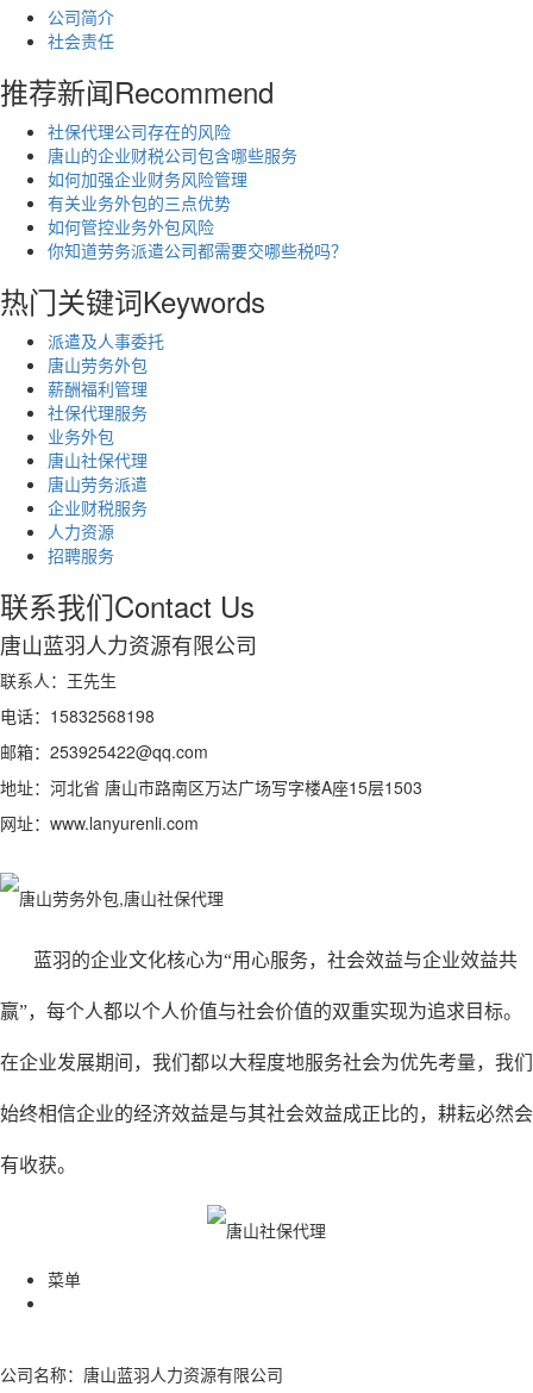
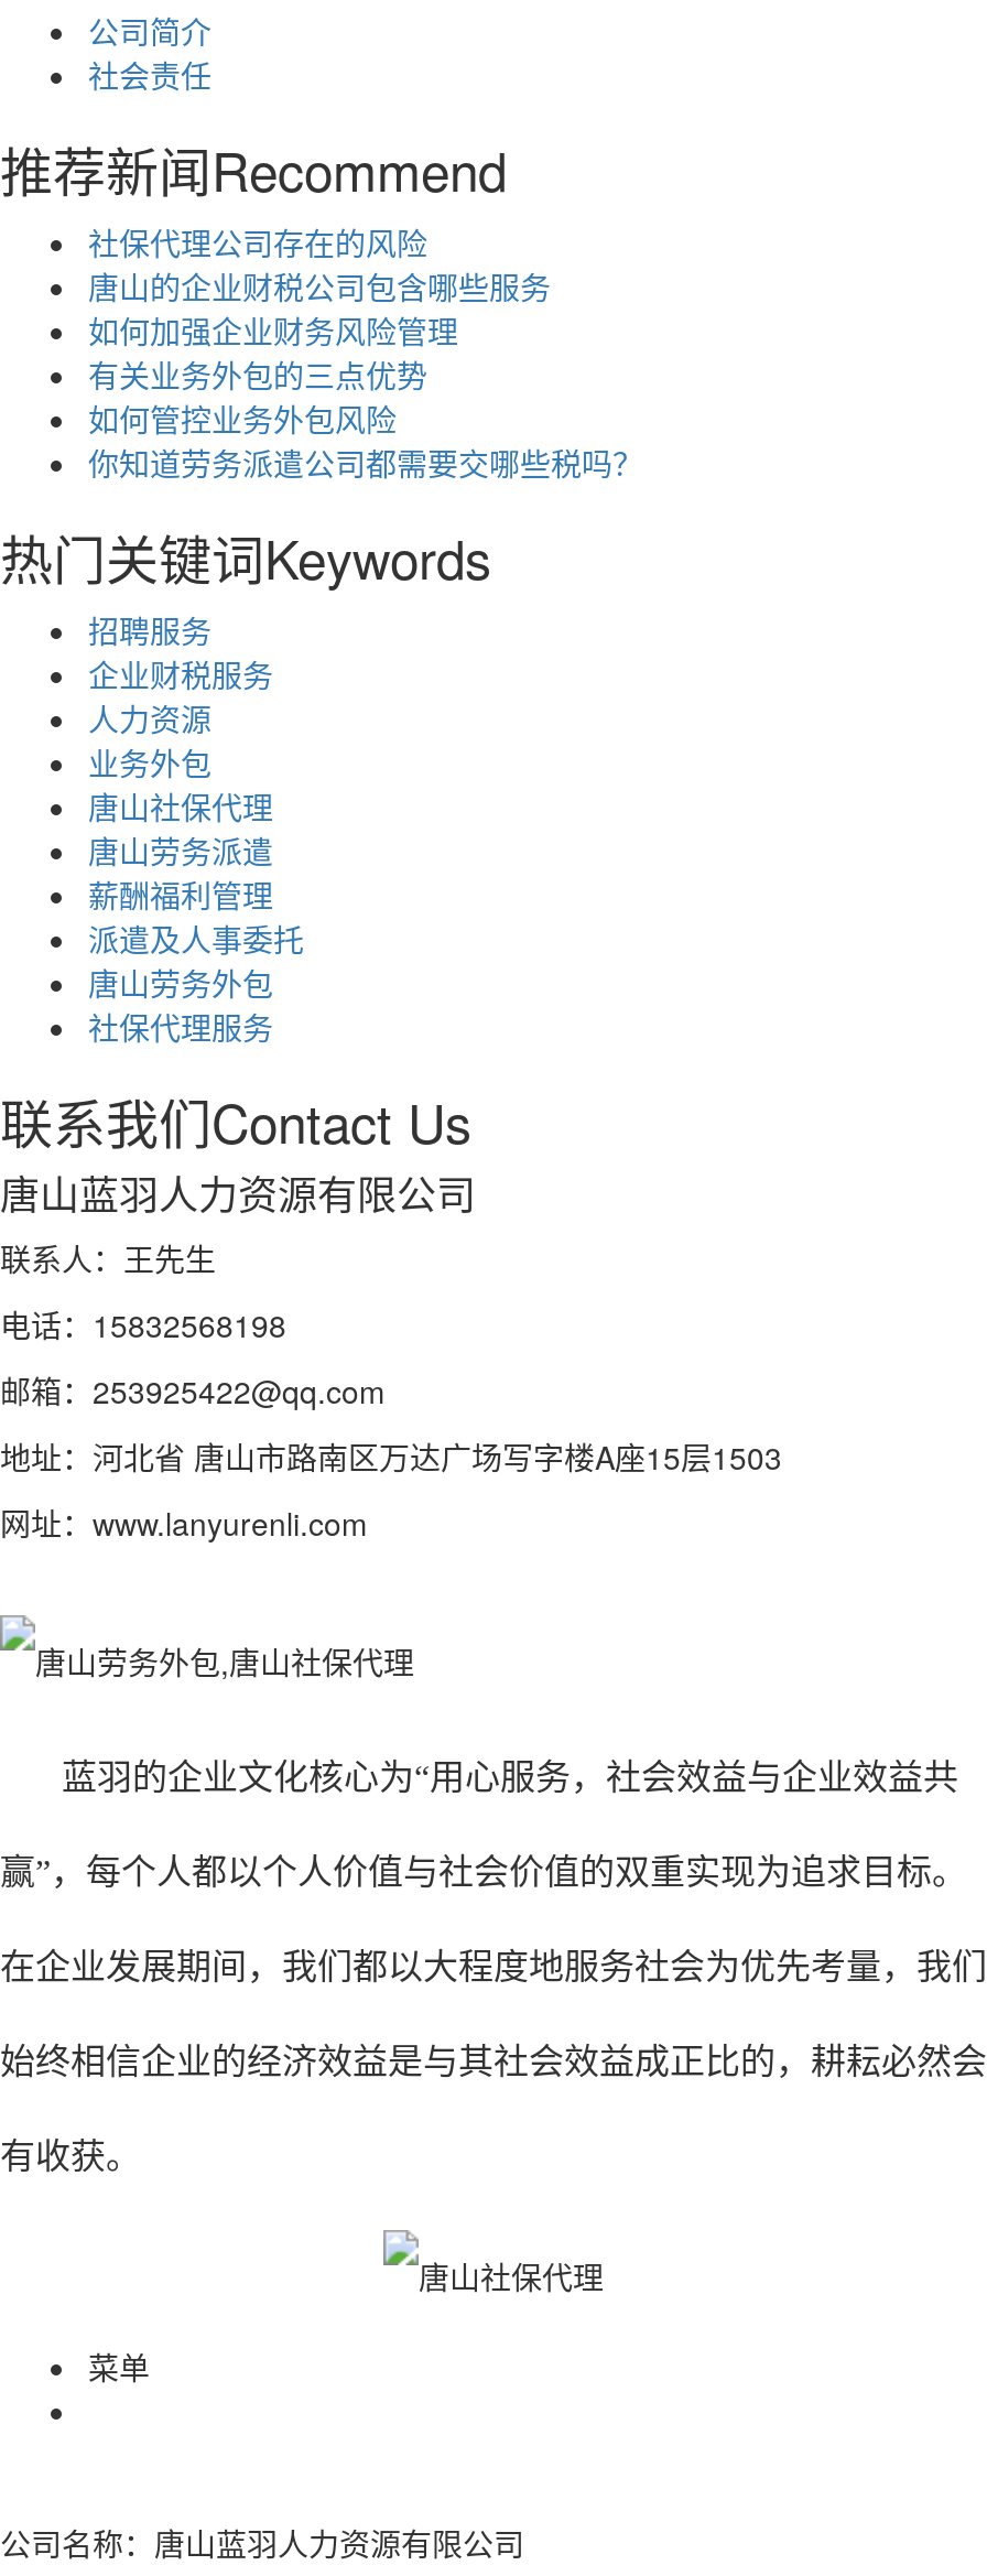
moved [48,328,164,423] -> [88,872,304,1048]: 派遣及人事委托 | 唐山劳务外包 | 薪酬福利管理 | 社保代理服务
moved [48,423,148,495] -> [88,740,273,872]: 业务外包 | 唐山社保代理 | 唐山劳务派遣
moved [48,495,148,566] -> [88,608,273,740]: 企业财税服务 | 人力资源 | 招聘服务

